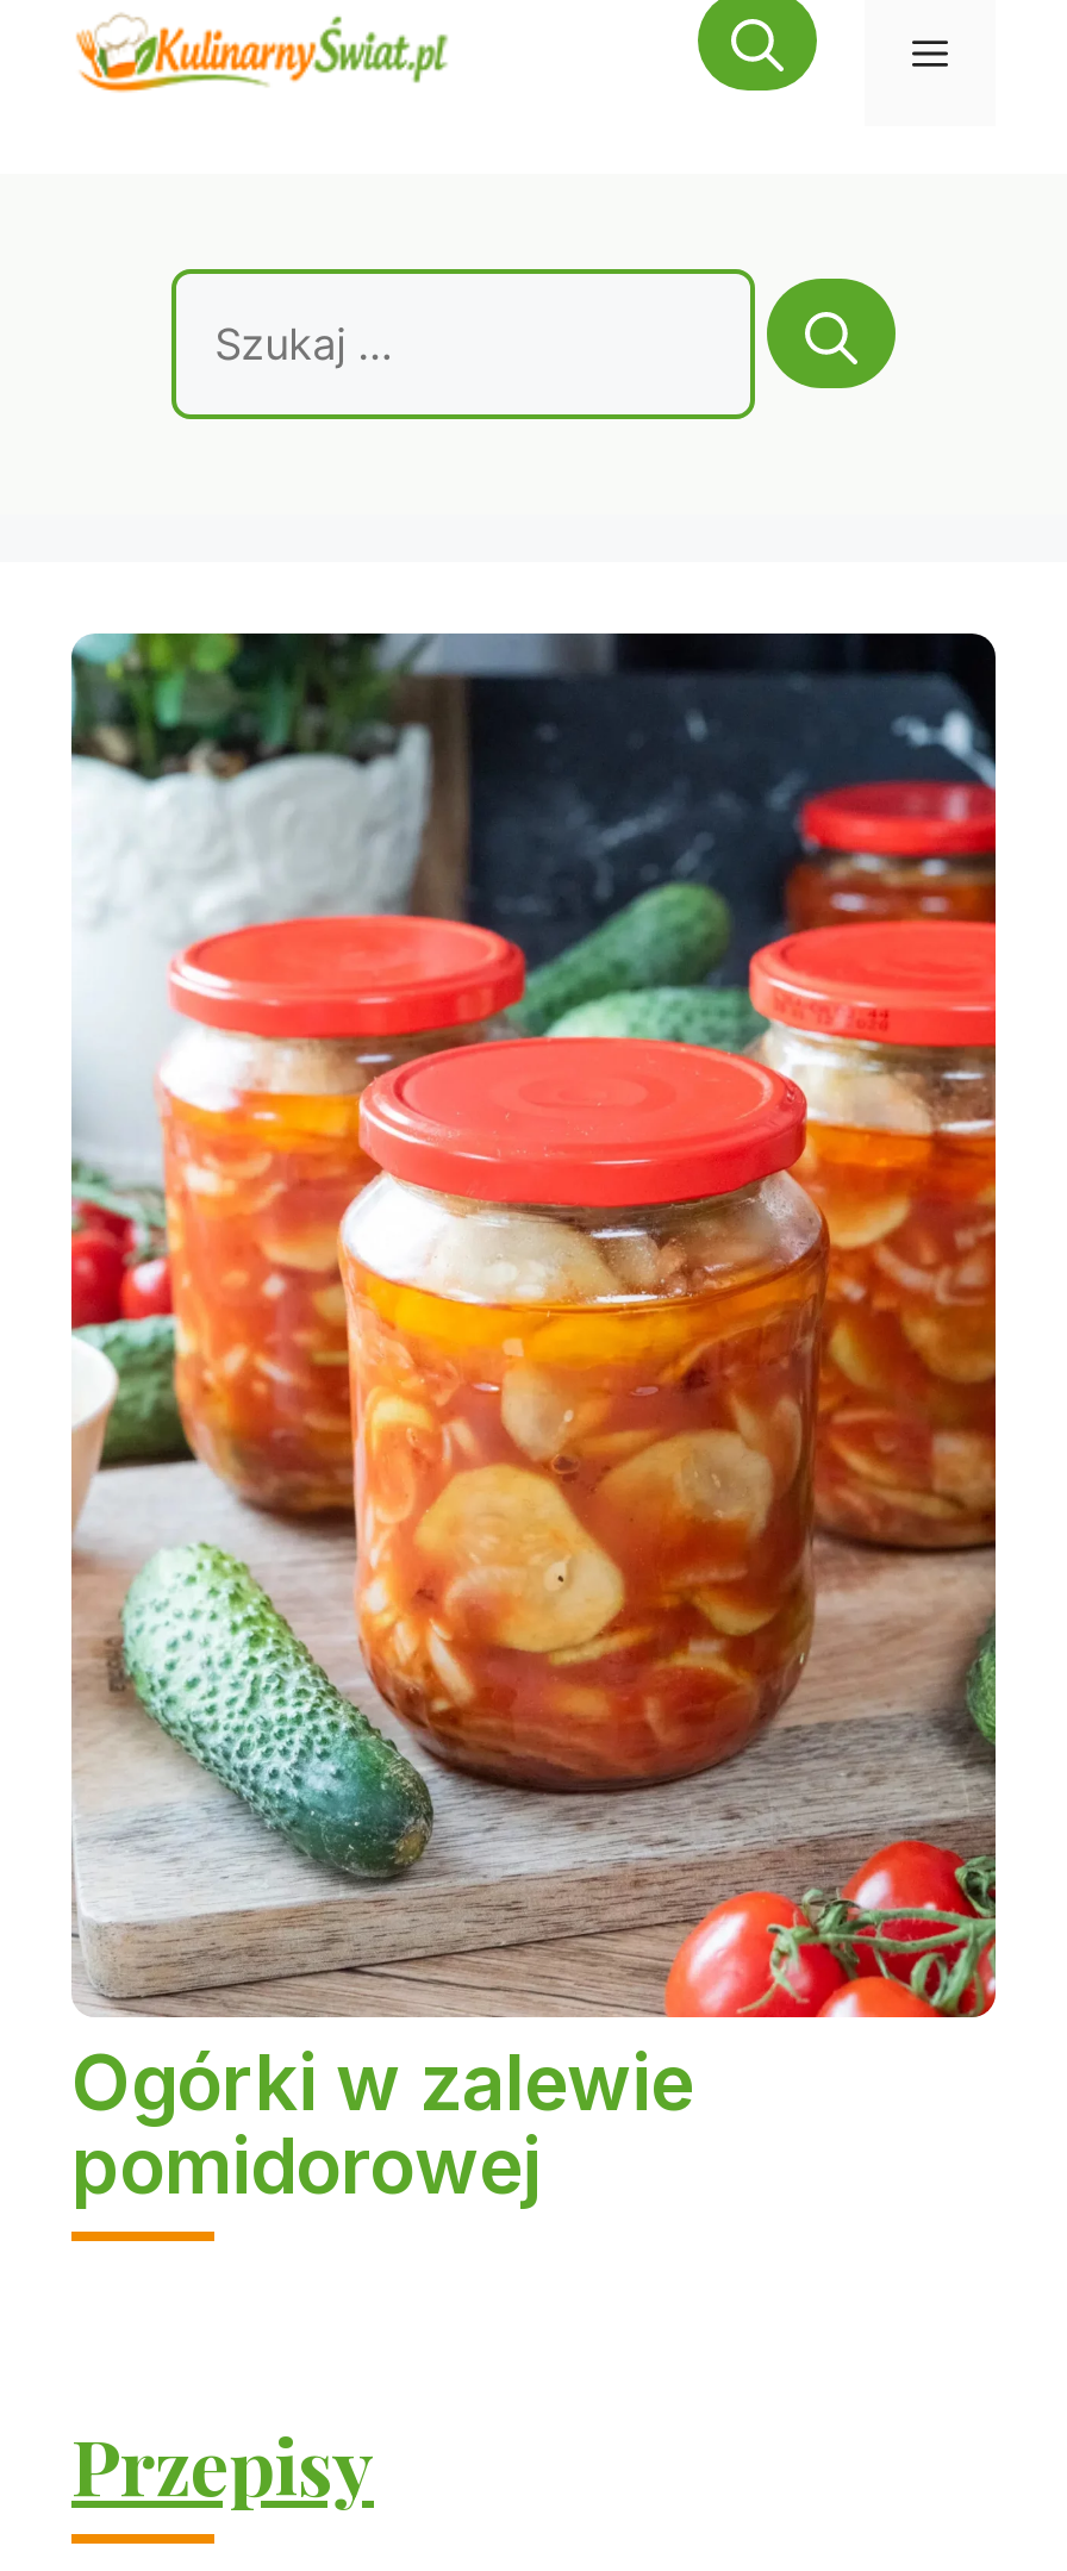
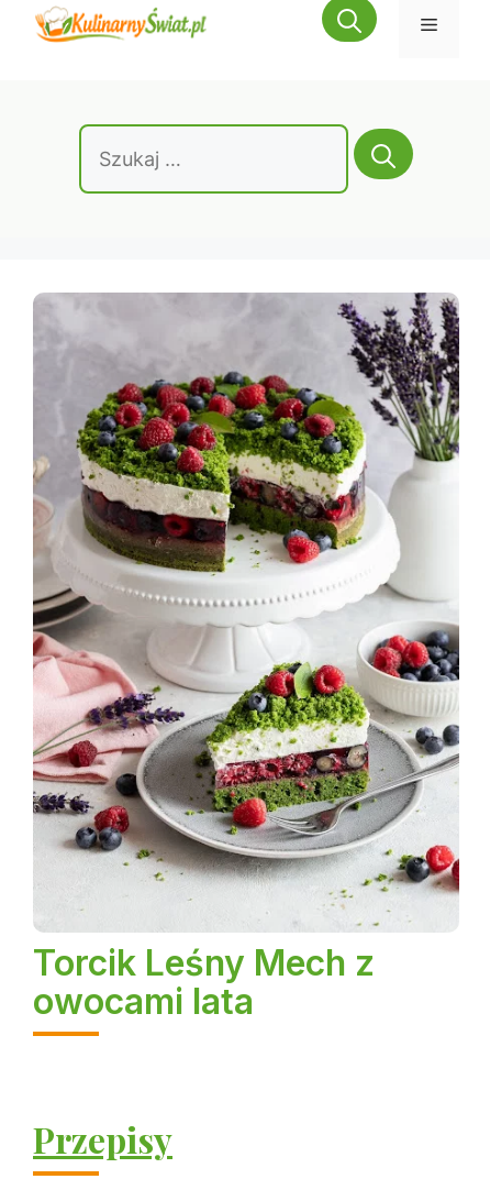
[69,631,998,2213] [image] | Ogórki w zalewie | pomidorowej -> [32,291,460,1023] [image] | Torcik Leśny Mech z | owocami lata

